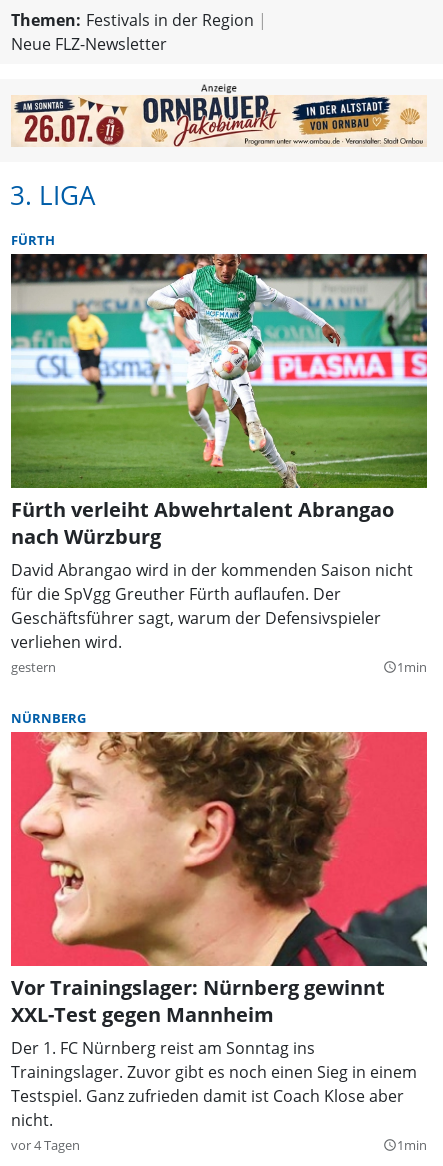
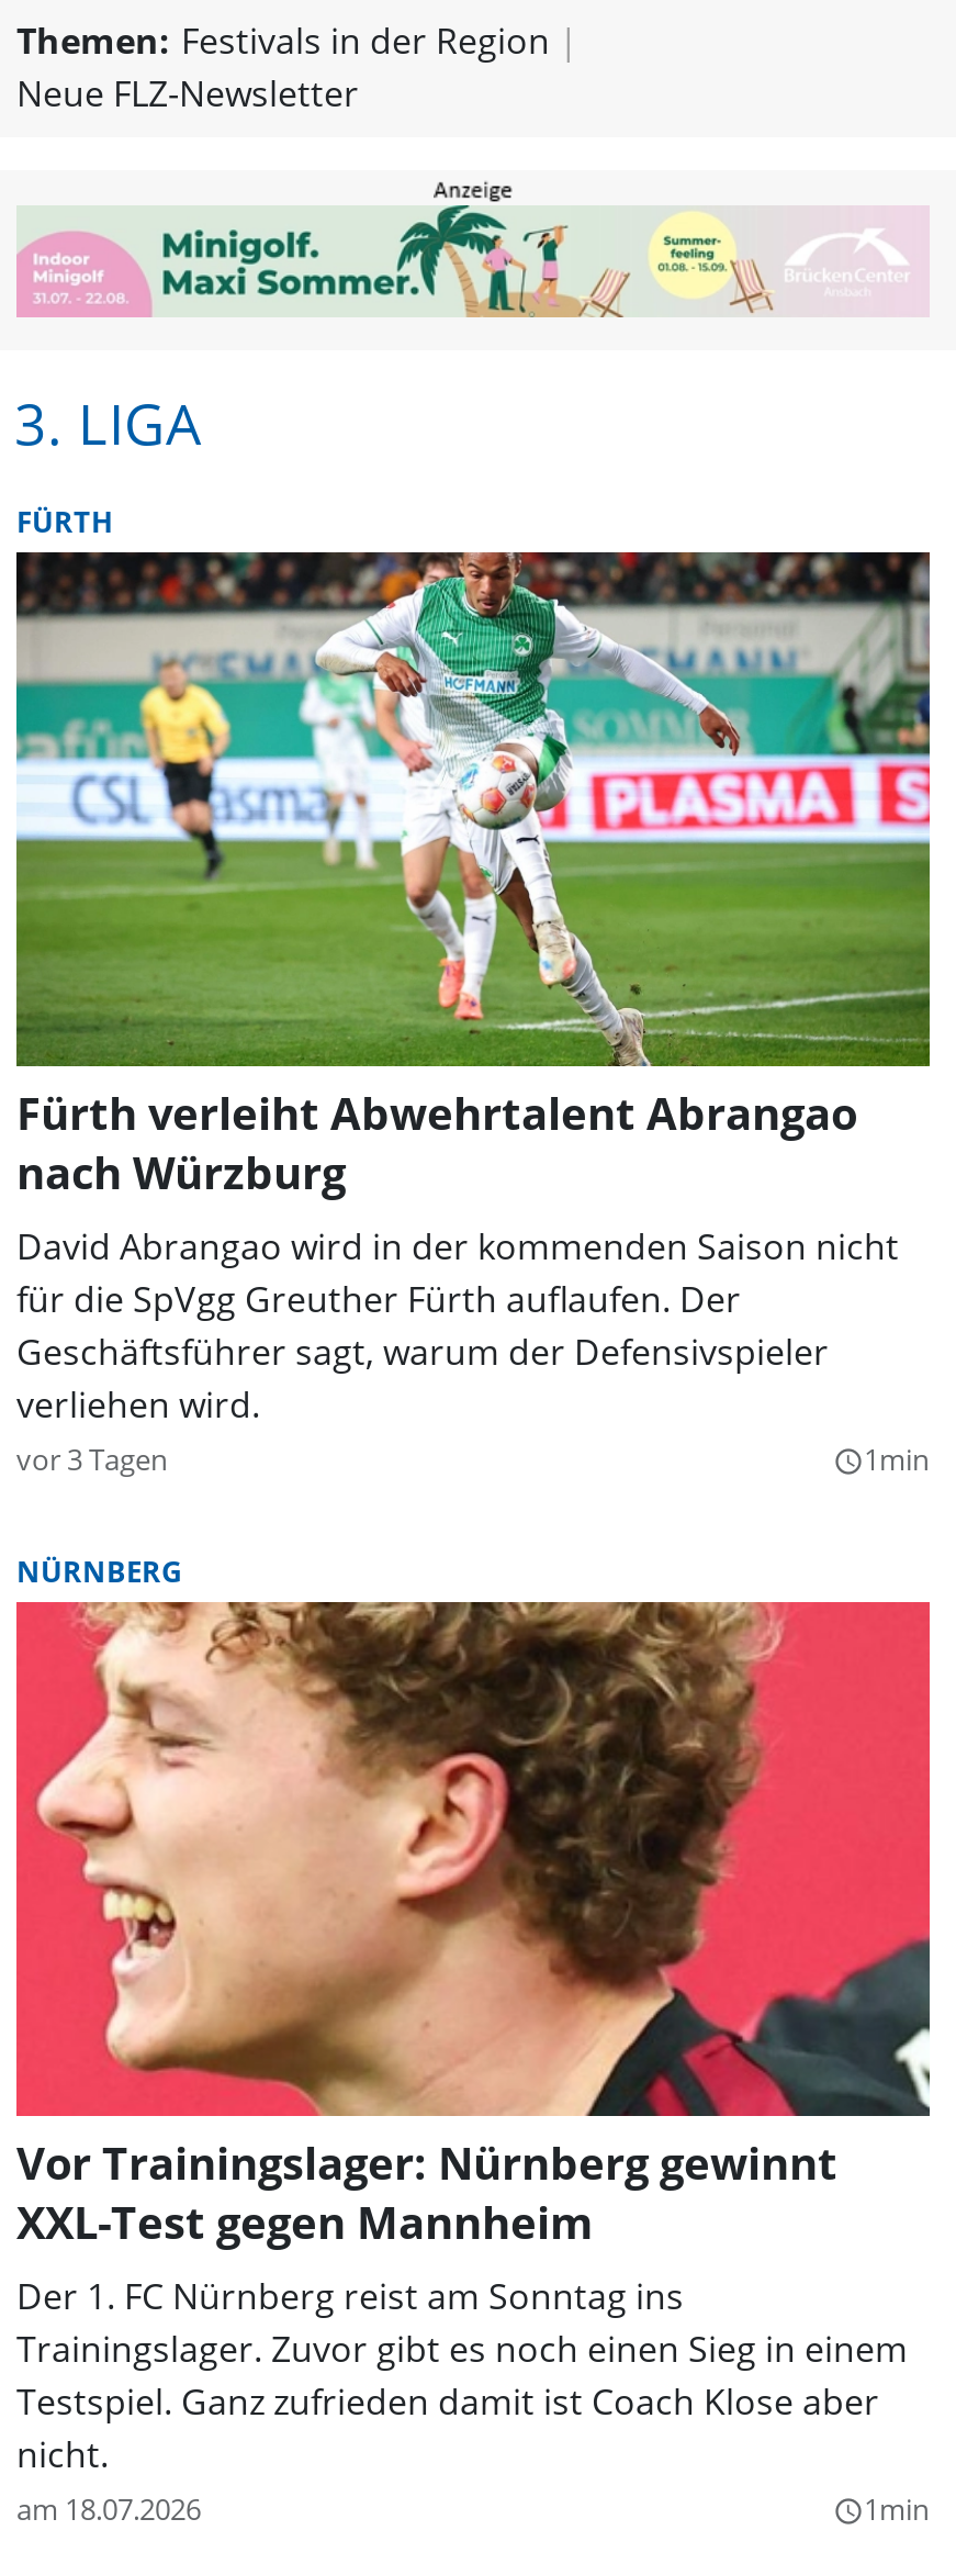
[12,95,424,147] [image] -> [16,203,921,317] [image]
[11,658,56,676] gestern -> [16,1440,168,1480] vor 3 Tagen
[11,1136,80,1154] vor 4 Tagen -> [16,2490,201,2530] am 18.07.2026

